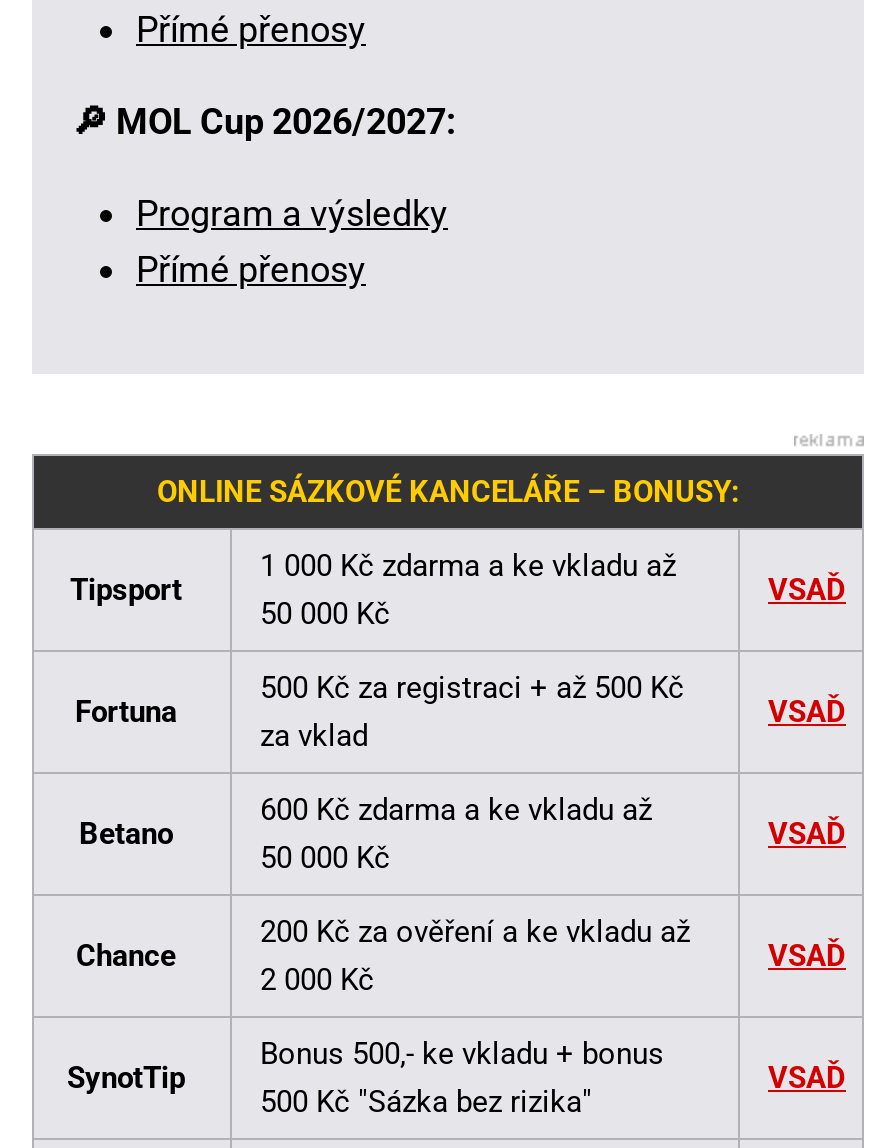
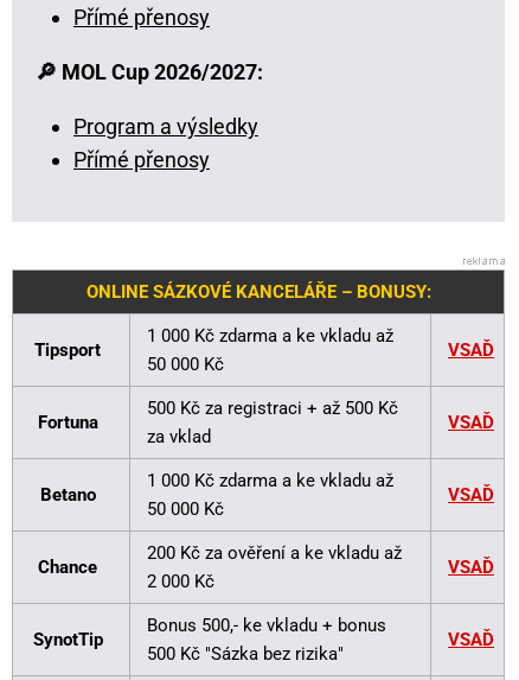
[260,792,652,828] 600 Kč zdarma a ke vkladu až -> [147,470,393,491] 1 000 Kč zdarma a ke vkladu až

